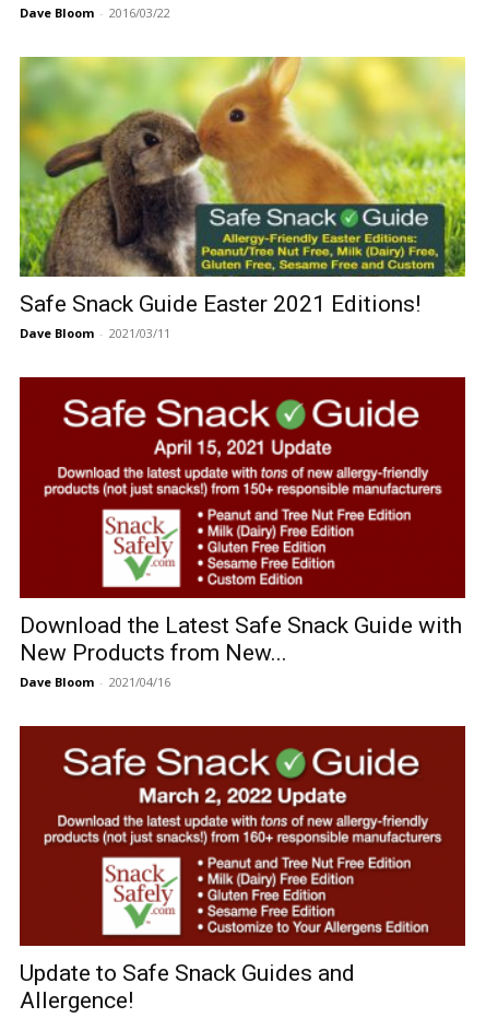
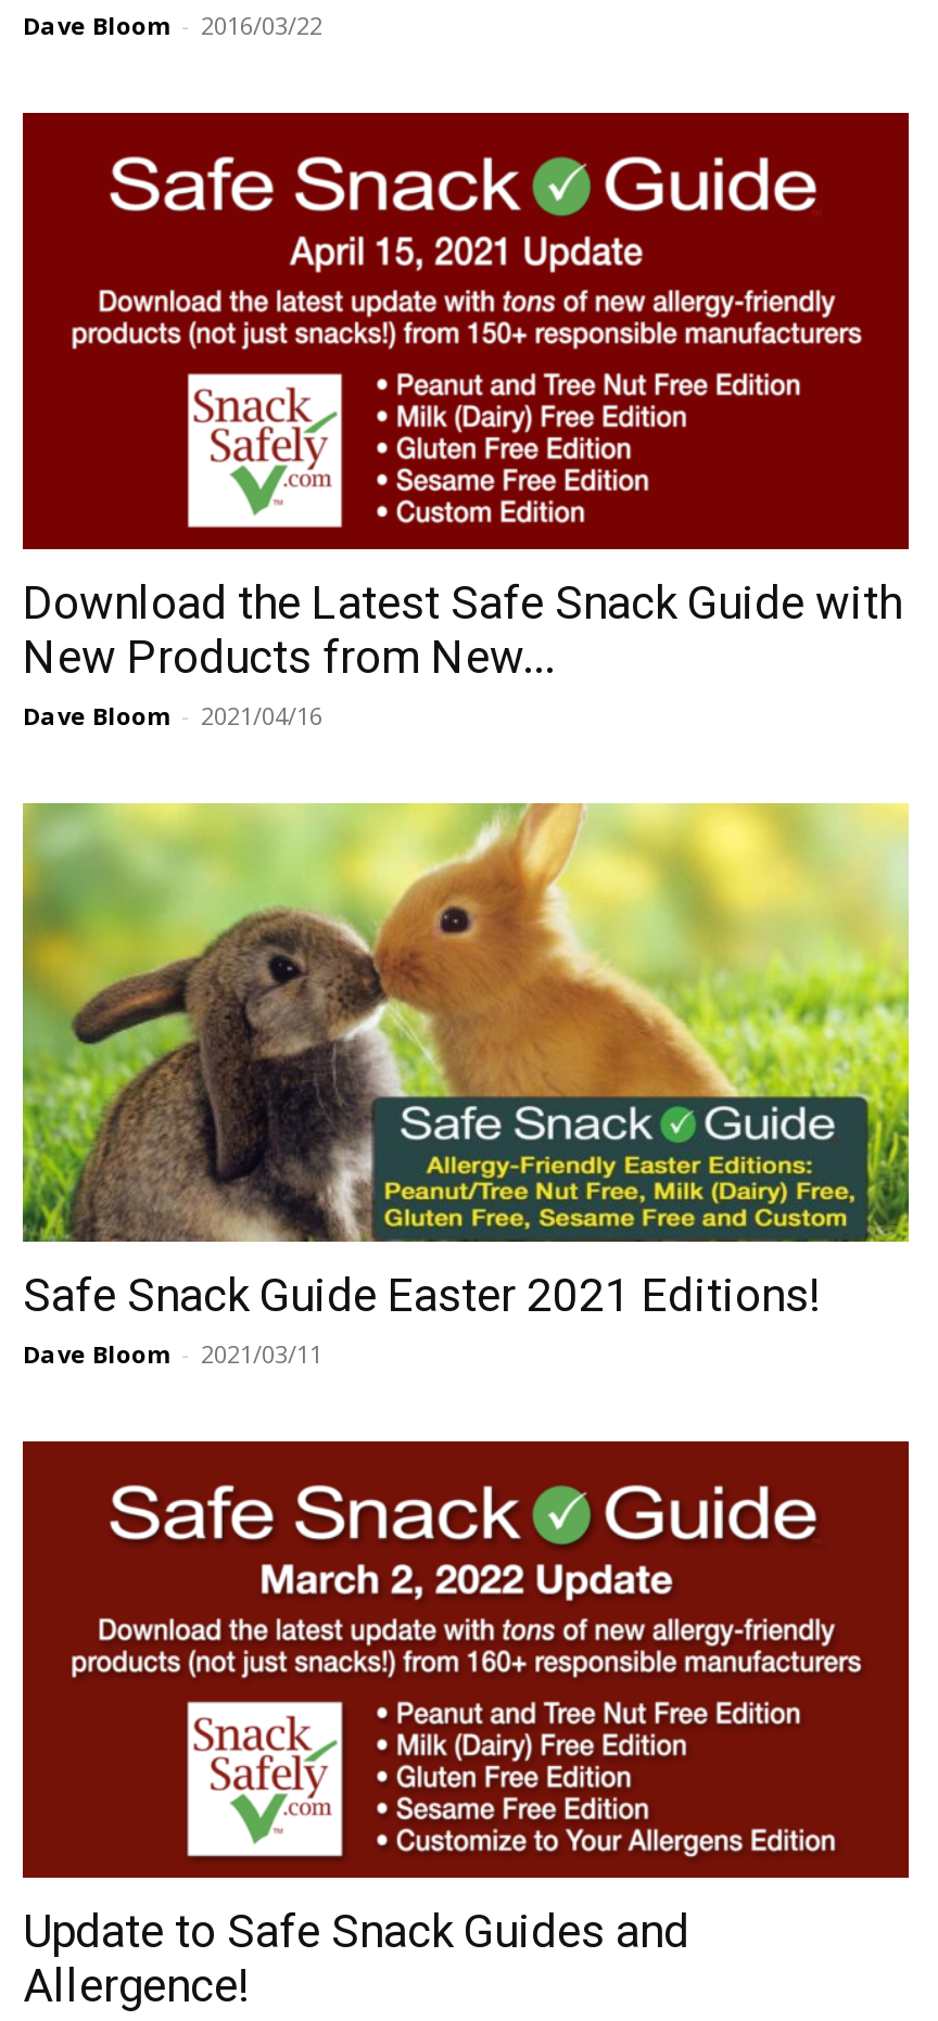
moved [19,56,466,342] -> [21,801,911,1370]: [image] | Safe Snack Guide Easter 2021 Editions! | Dave Bloom - 2021/03/11
moved [20,516,462,690] -> [23,389,902,733]: [image] | Download the Latest Safe Snack Guide with | New Products from New... | Dave Bloom - 2021/04/16

